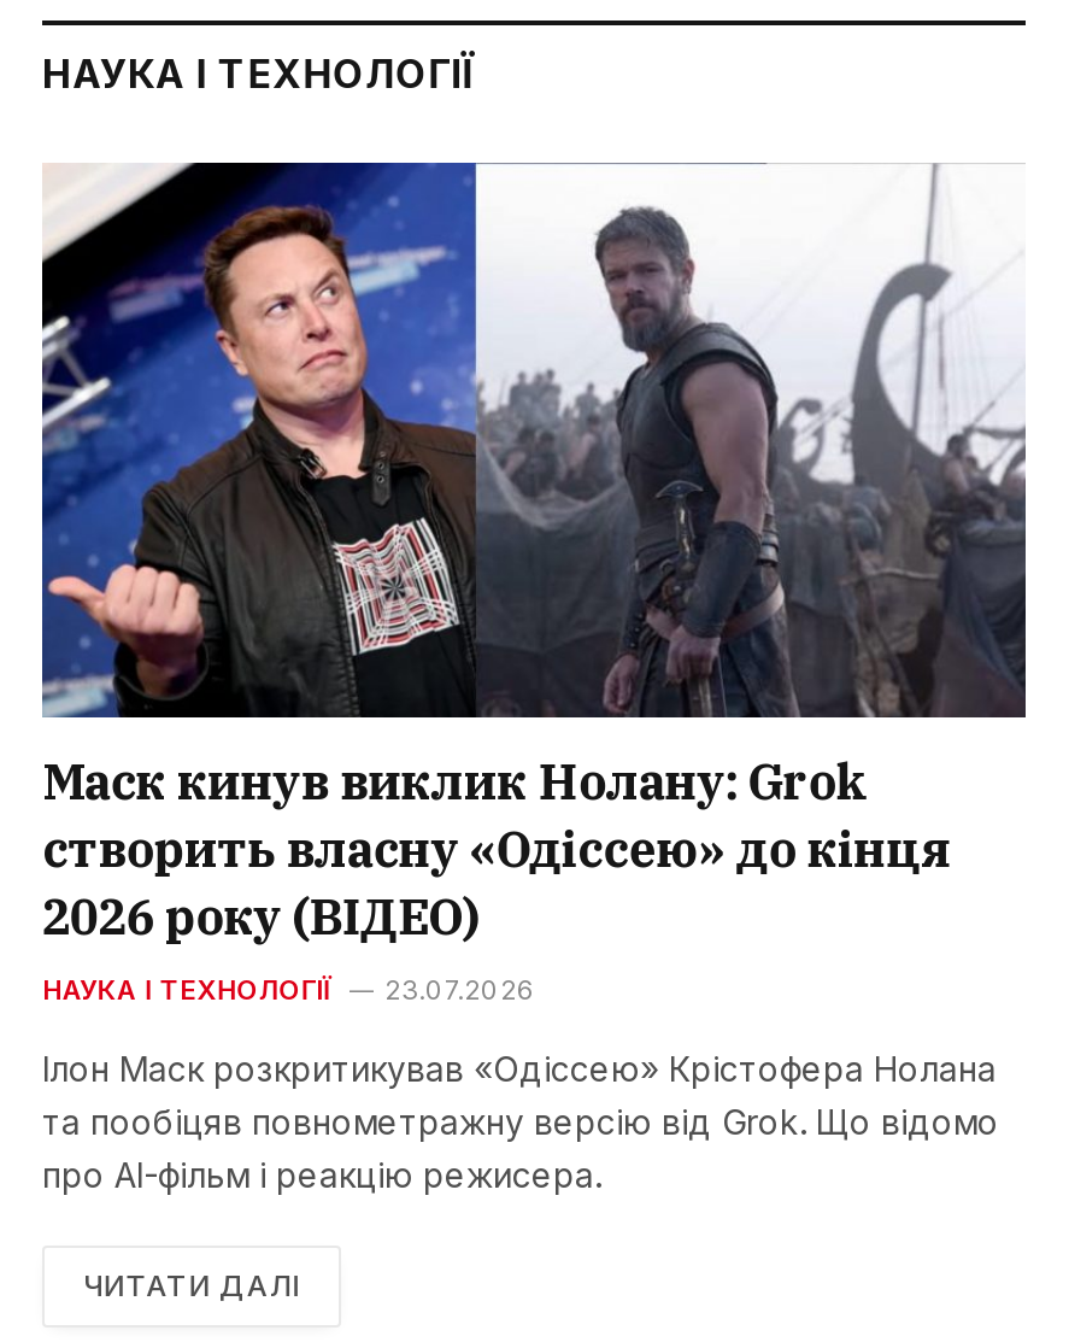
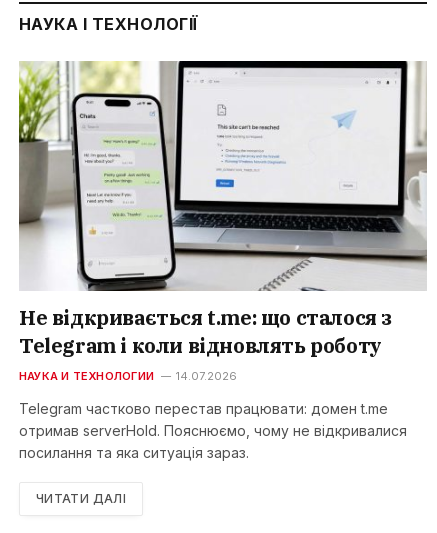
[40,160,1028,1006] [image] | Маск кинув виклик Нолану: Grok | створить власну «Одіссею» до кінця | 2026 року (ВІДЕО) | НАУКА І ТЕХНОЛОГІЇ | 23.07.2026 -> [18,60,427,383] [image] | Не відкривається t.me: що сталося з | Telegram і коли відновлять роботу | НАУКА И ТЕХНОЛОГИИ | 14.07.2026
[42,1047,999,1194] Ілон Маск розкритикував «Одіссею» Крістофера Нолана | та пообіцяв повнометражну версію від Grok. Що відомо | про AI-фільм і реакцію режисера. -> [19,400,407,461] Telegram частково перестав працювати: домен t.me | отримав serverHold. Пояснюємо, чому не відкривалися | посилання та яка ситуація зараз.

